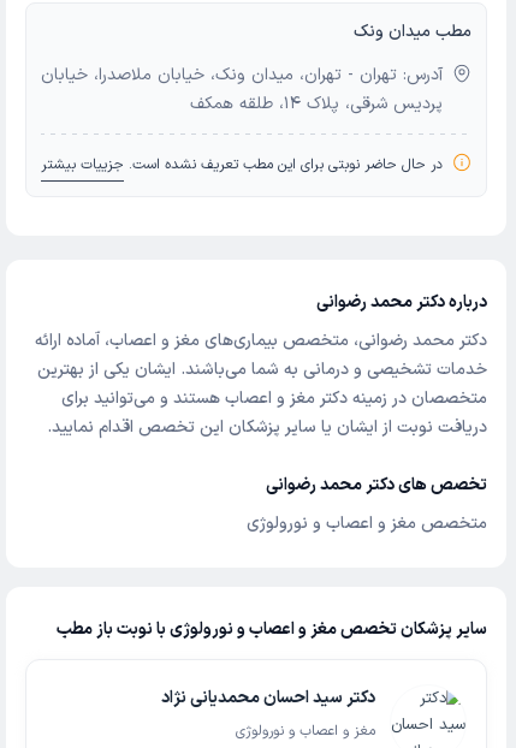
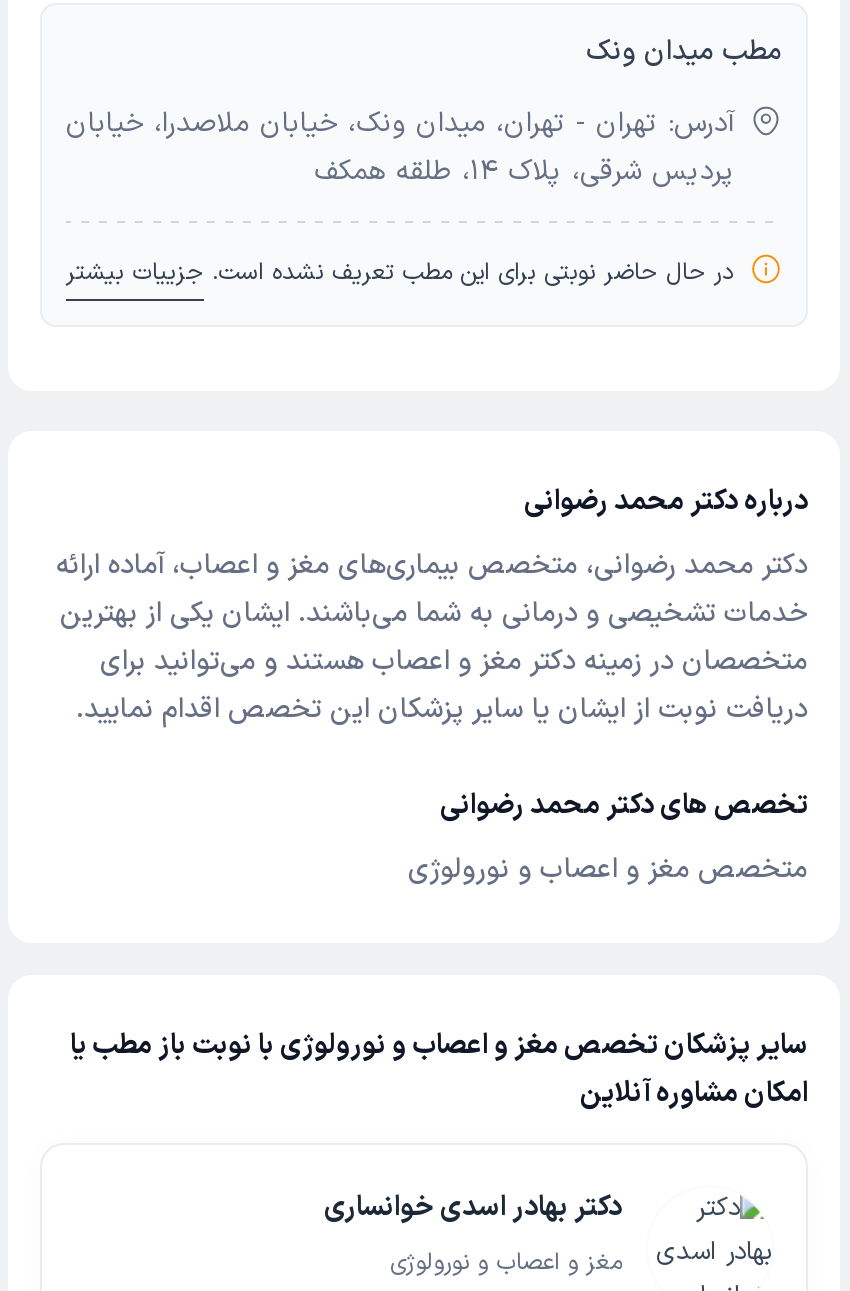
[57,617,487,642] سایر پزشکان تخصص مغز و اعصاب و نورولوژی با نوبت باز مطب -> [70,1025,808,1115] سایر پزشکان تخصص مغز و اعصاب و نورولوژی با نوبت باز مطب یا | امکان مشاوره آنلاین
[161,685,375,711] دکتر سید احسان محمدیانی نژاد -> [324,1187,622,1229] دکتر بهادر اسدی خوانساری

